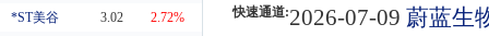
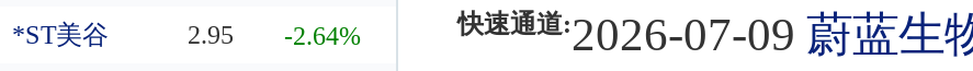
[100,10,123,25] 3.02 -> [188,20,234,50] 2.95
[151,10,184,25] 2.72% -> [284,20,361,51] -2.64%

